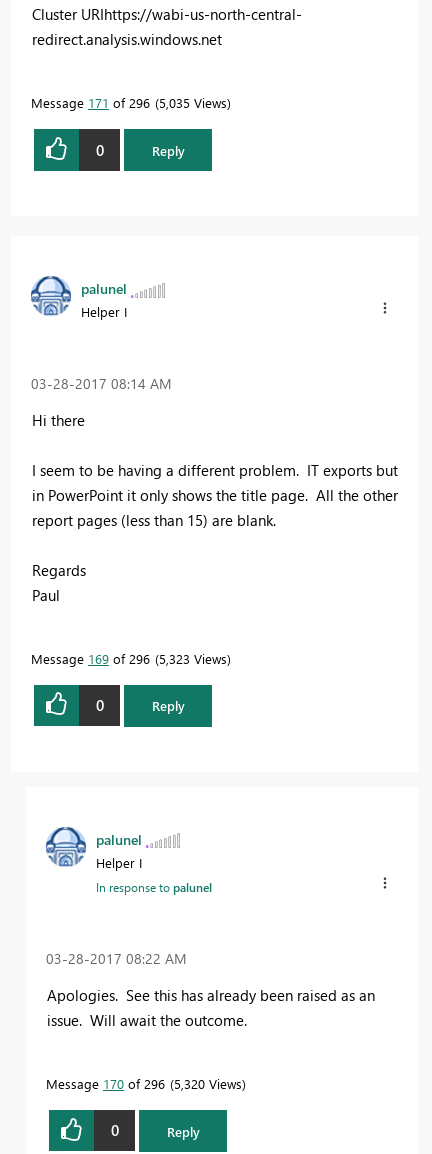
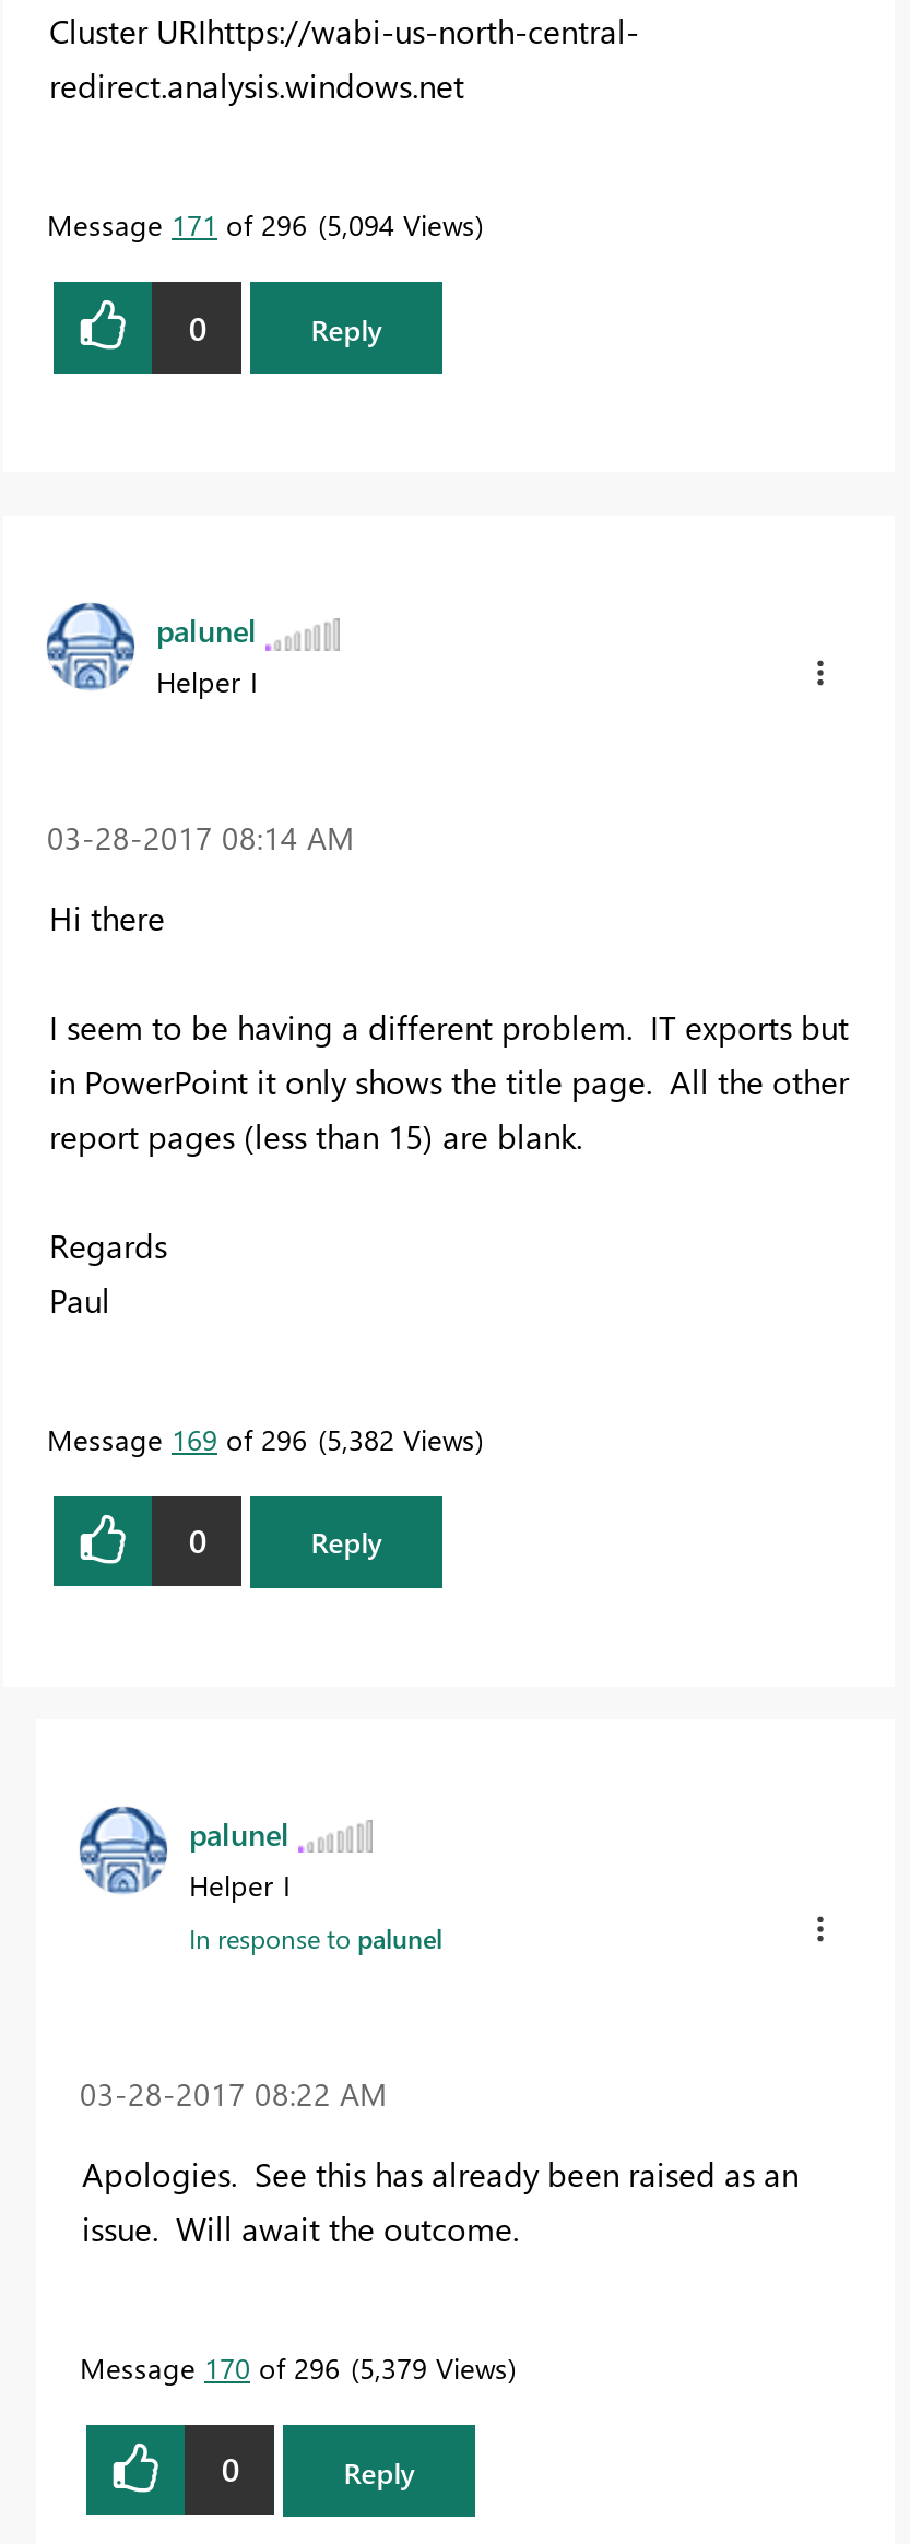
[31,94,227,111] Message 171 of 296 5,035 Views -> [47,206,475,243] Message 171 of 296 5,094 Views
[31,649,227,666] Message 169 of 296 5,323 Views -> [47,1419,475,1456] Message 169 of 296 5,382 Views
[46,1075,242,1092] Message 170 of 296 5,320 Views -> [80,2348,508,2385] Message 170 of 296 5,379 Views

